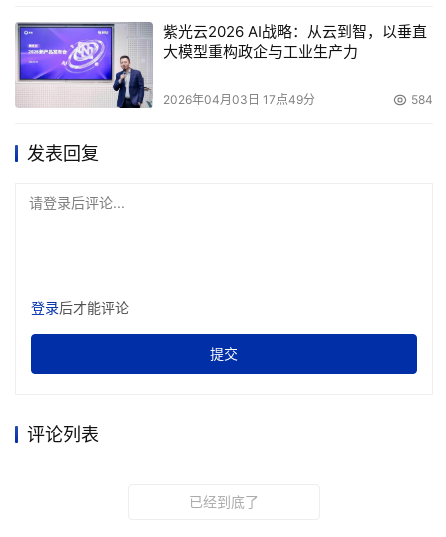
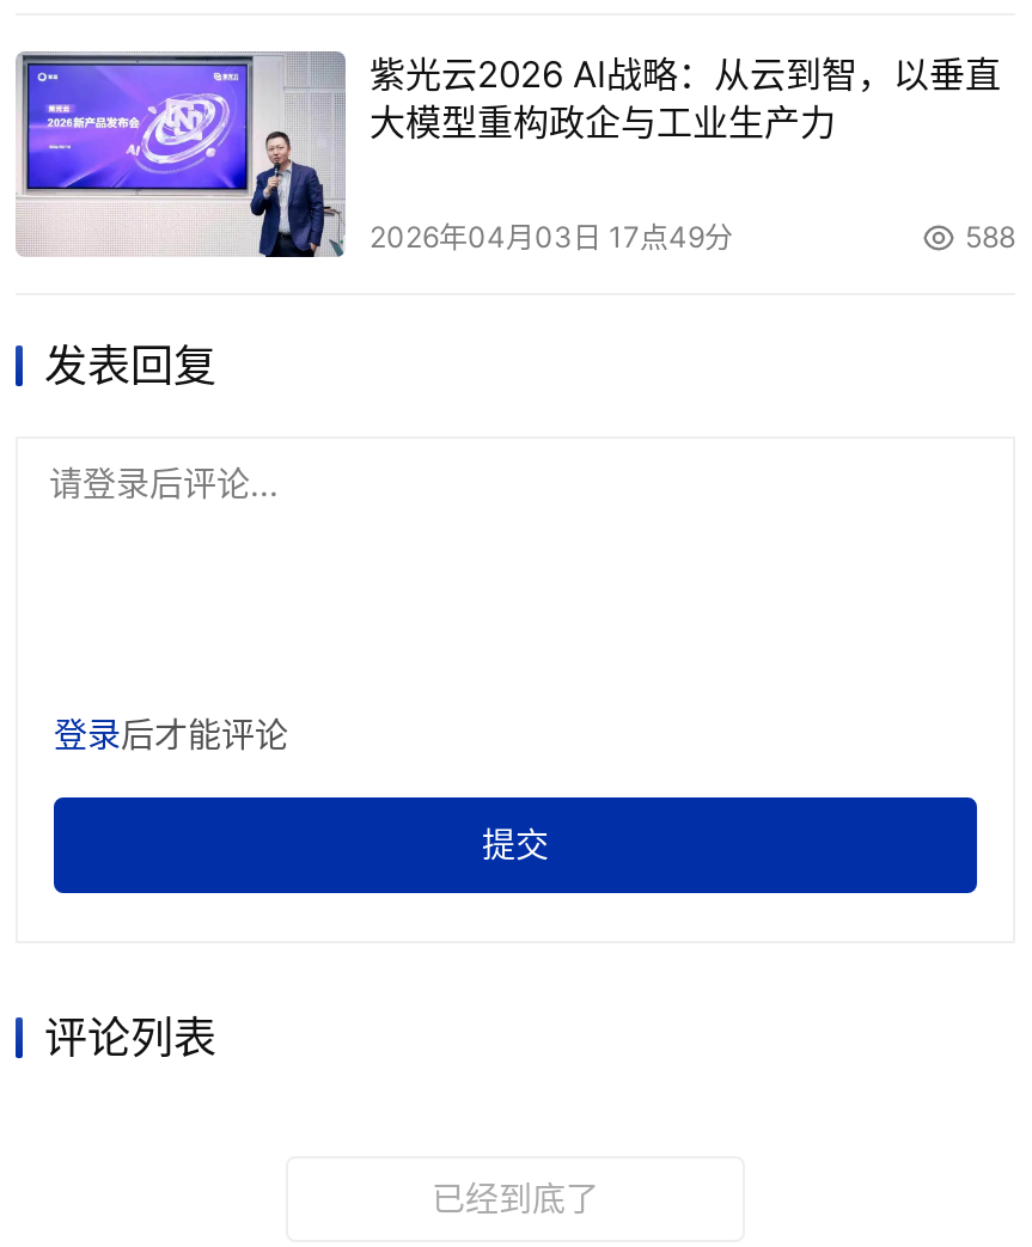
[411,92,433,107] 584 -> [965,219,1015,255] 588

